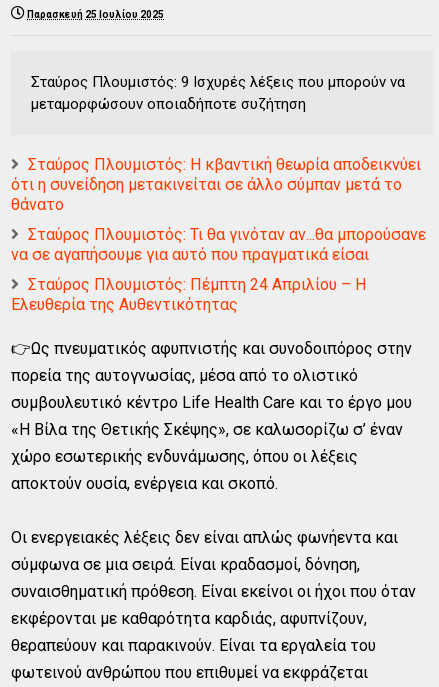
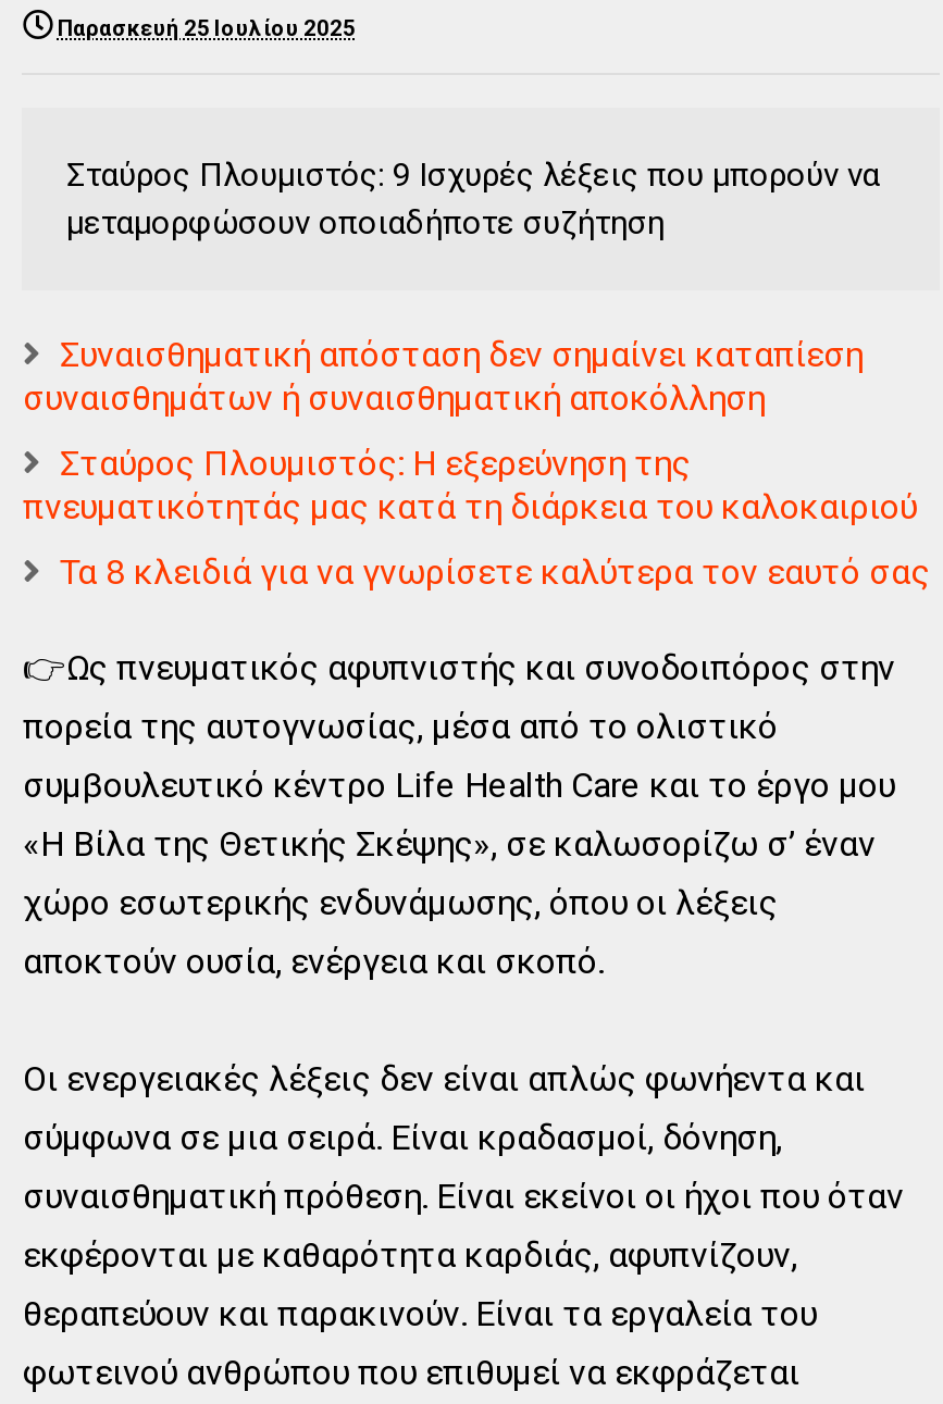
[11,155,421,214] Σταύρος Πλουμιστός: Η κβαντική θεωρία αποδεικνύει | ότι η συνείδηση μετακινείται σε άλλο σύμπαν μετά το | θάνατο -> [23,334,862,419] Συναισθηματική απόσταση δεν σημαίνει καταπίεση | συναισθημάτων ή συναισθηματική αποκόλληση
[11,225,426,264] Σταύρος Πλουμιστός: Τι θα γινόταν αν...θα μπορούσανε | να σε αγαπήσουμε για αυτό που πραγματικά είσαι -> [23,443,917,528] Σταύρος Πλουμιστός: Η εξερεύνηση της | πνευματικότητάς μας κατά τη διάρκεια του καλοκαιριού
[11,275,366,314] Σταύρος Πλουμιστός: Πέμπτη 24 Απριλίου – Η | Ελευθερία της Αυθεντικότητας -> [60,552,930,593] Τα 8 κλειδιά για να γνωρίσετε καλύτερα τον εαυτό σας

